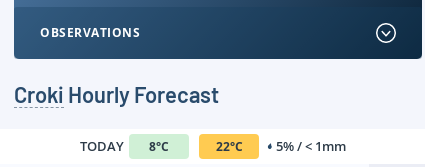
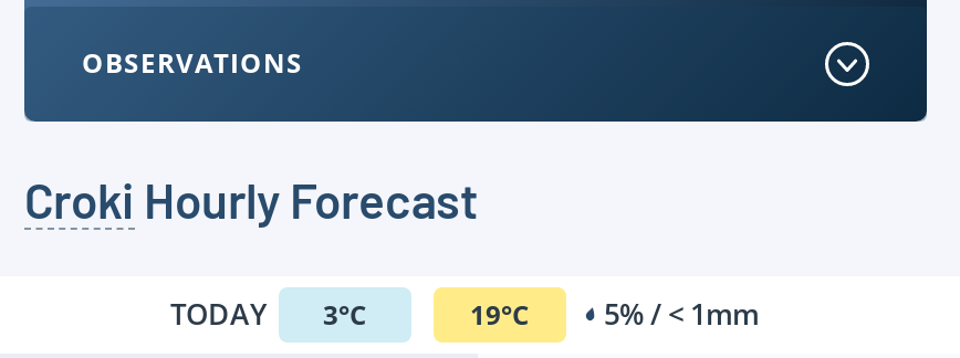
[80,137,169,155] TODAY 8°C -> [170,294,367,334] TODAY 3°C
[215,137,346,155] 22°C 5% / < 1mm -> [470,294,759,334] 19°C 5% / < 1mm

